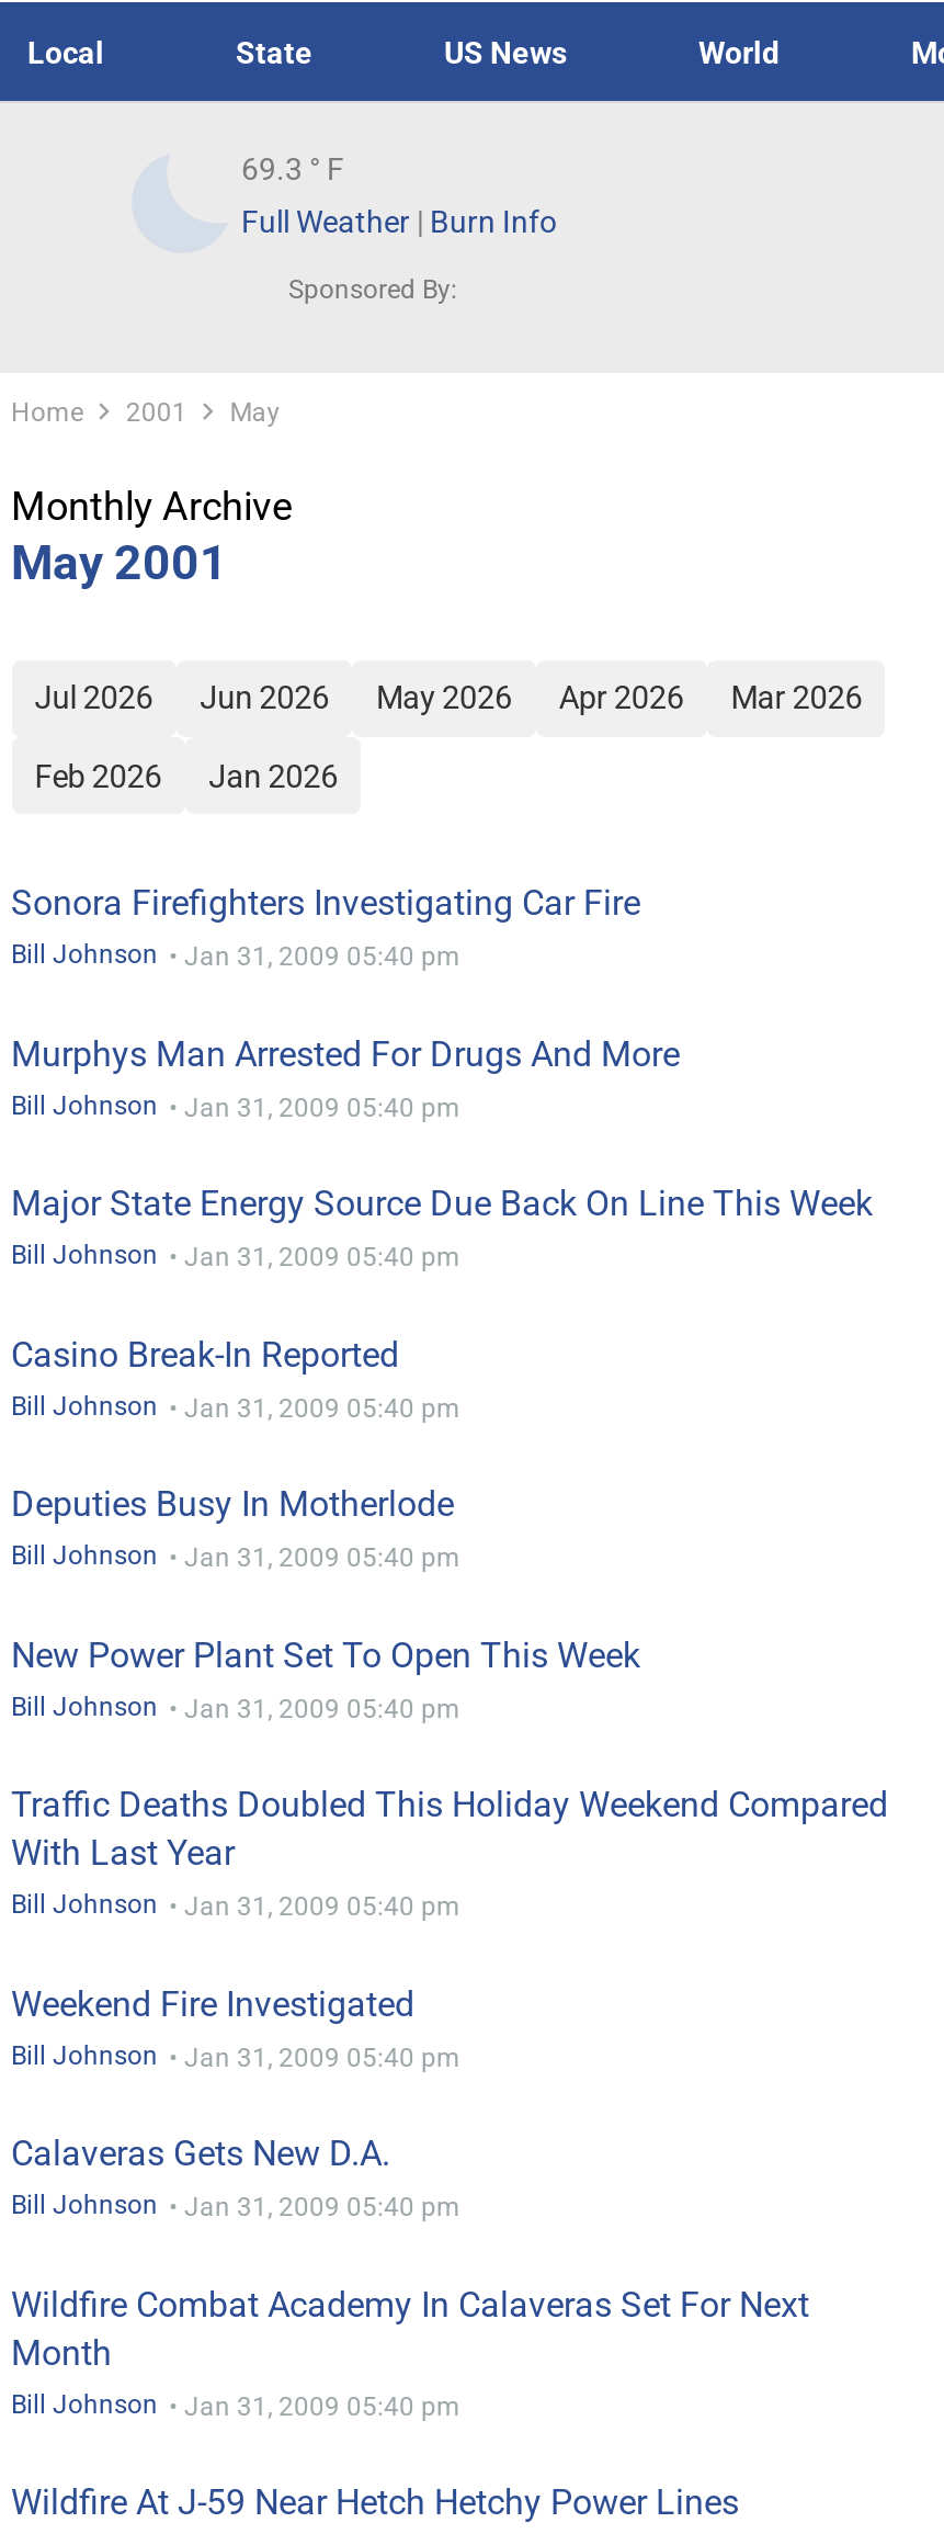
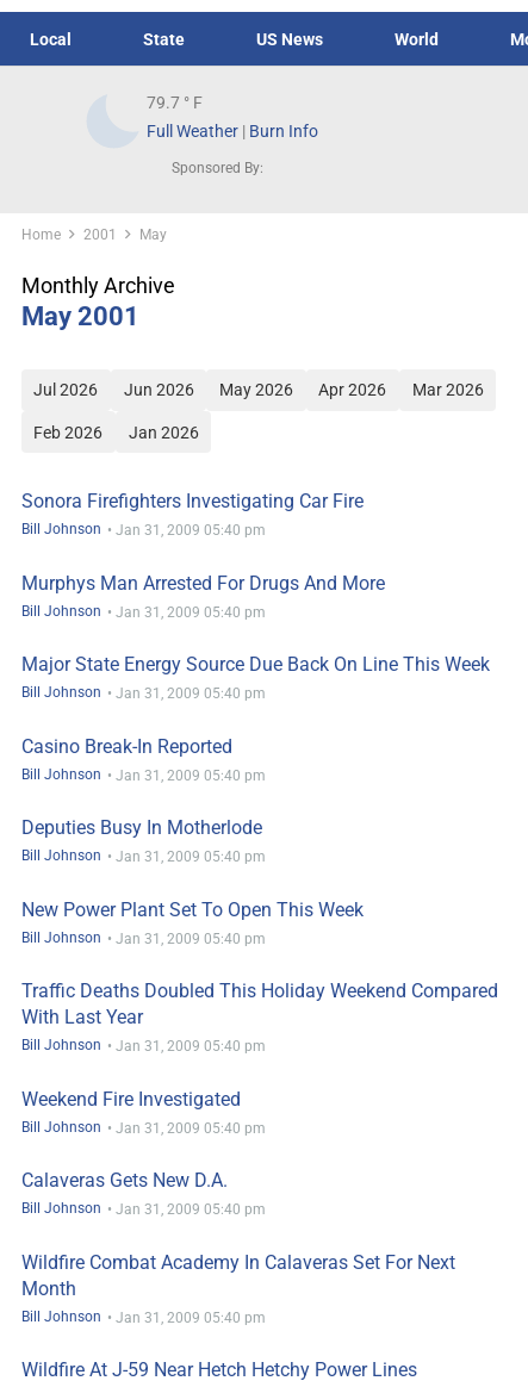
[241,151,344,186] 69.3 ° F -> [146,93,202,112] 79.7 ° F

